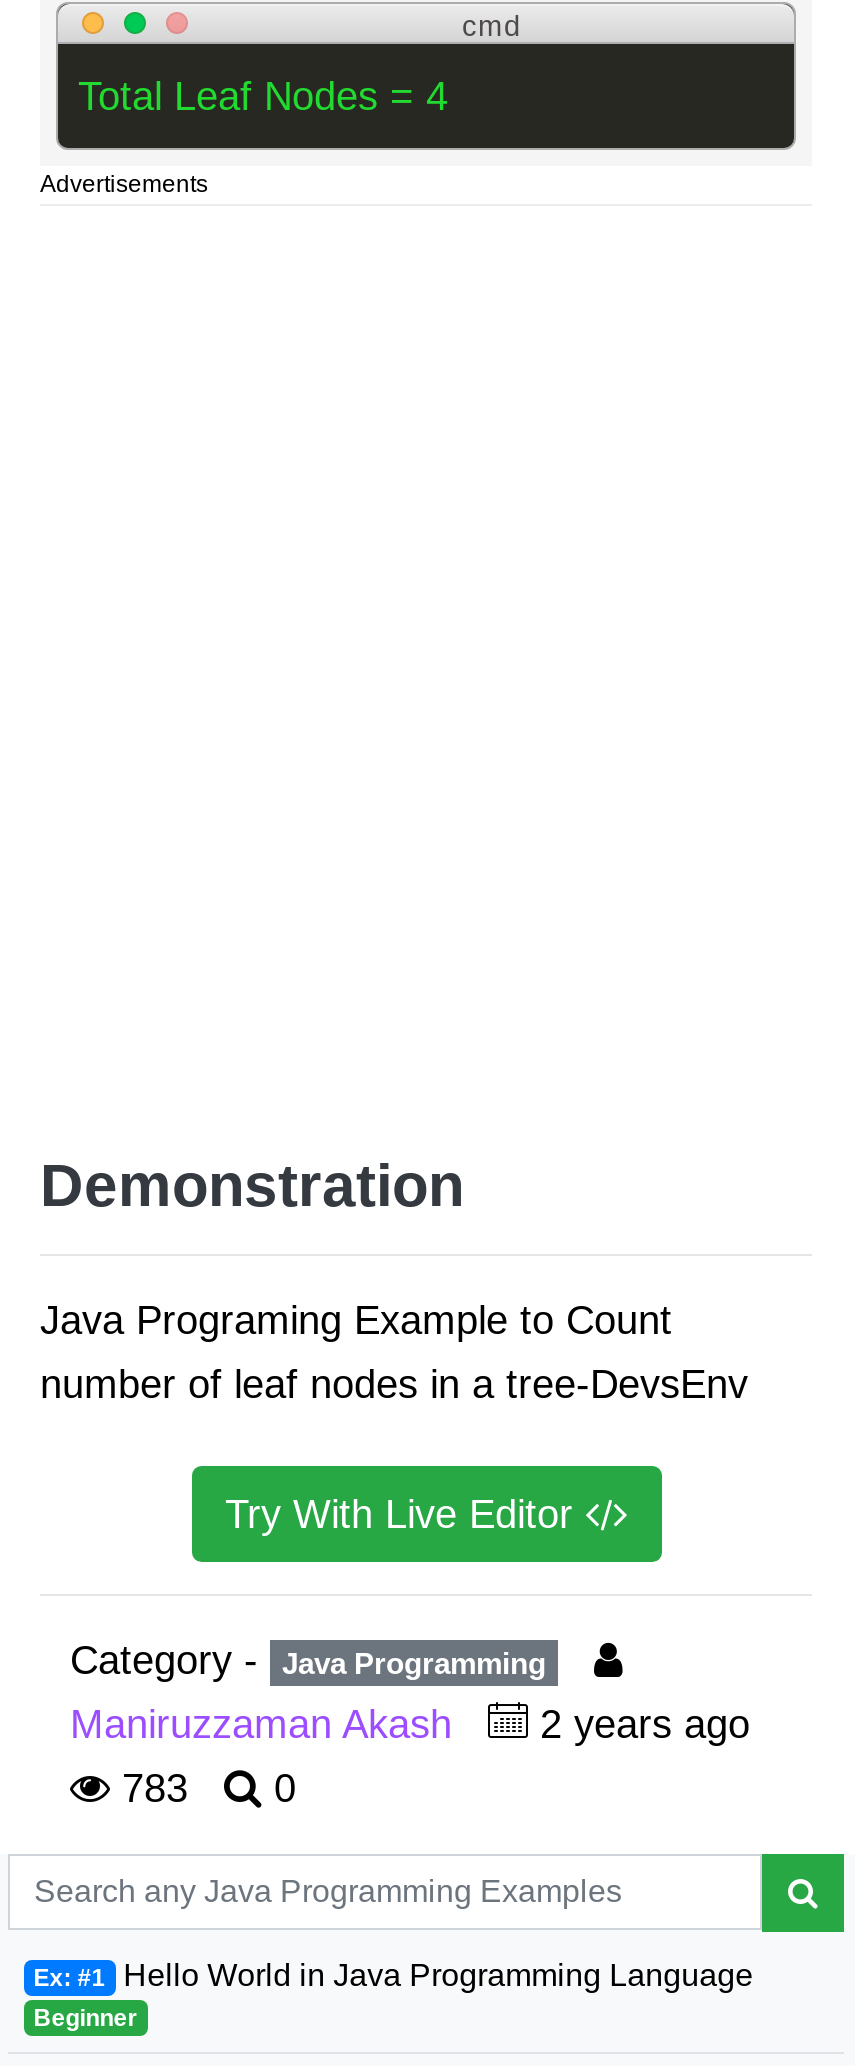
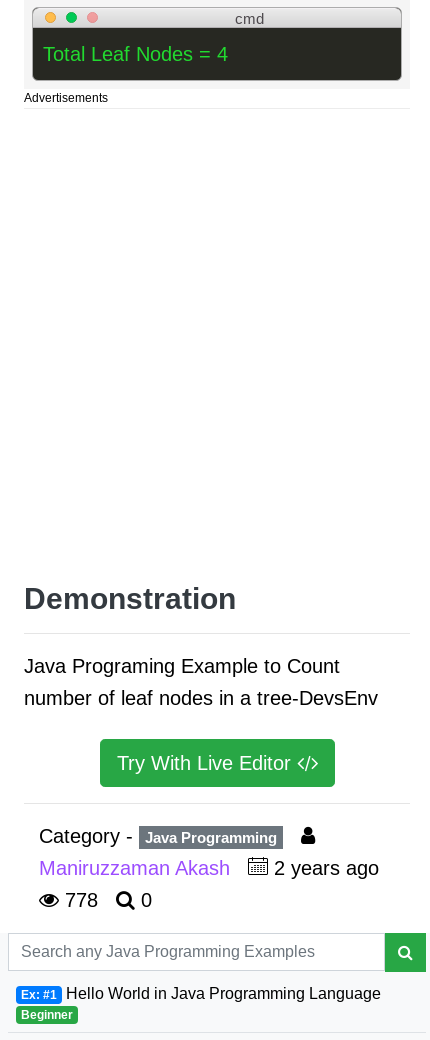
[110,1766,296,1810] 783 0 -> [59,889,152,911] 778 0

